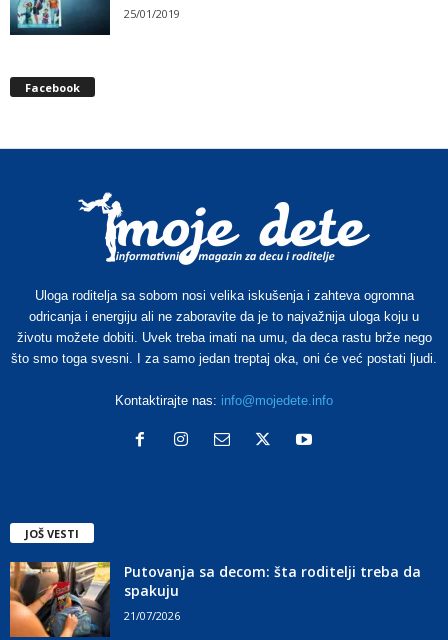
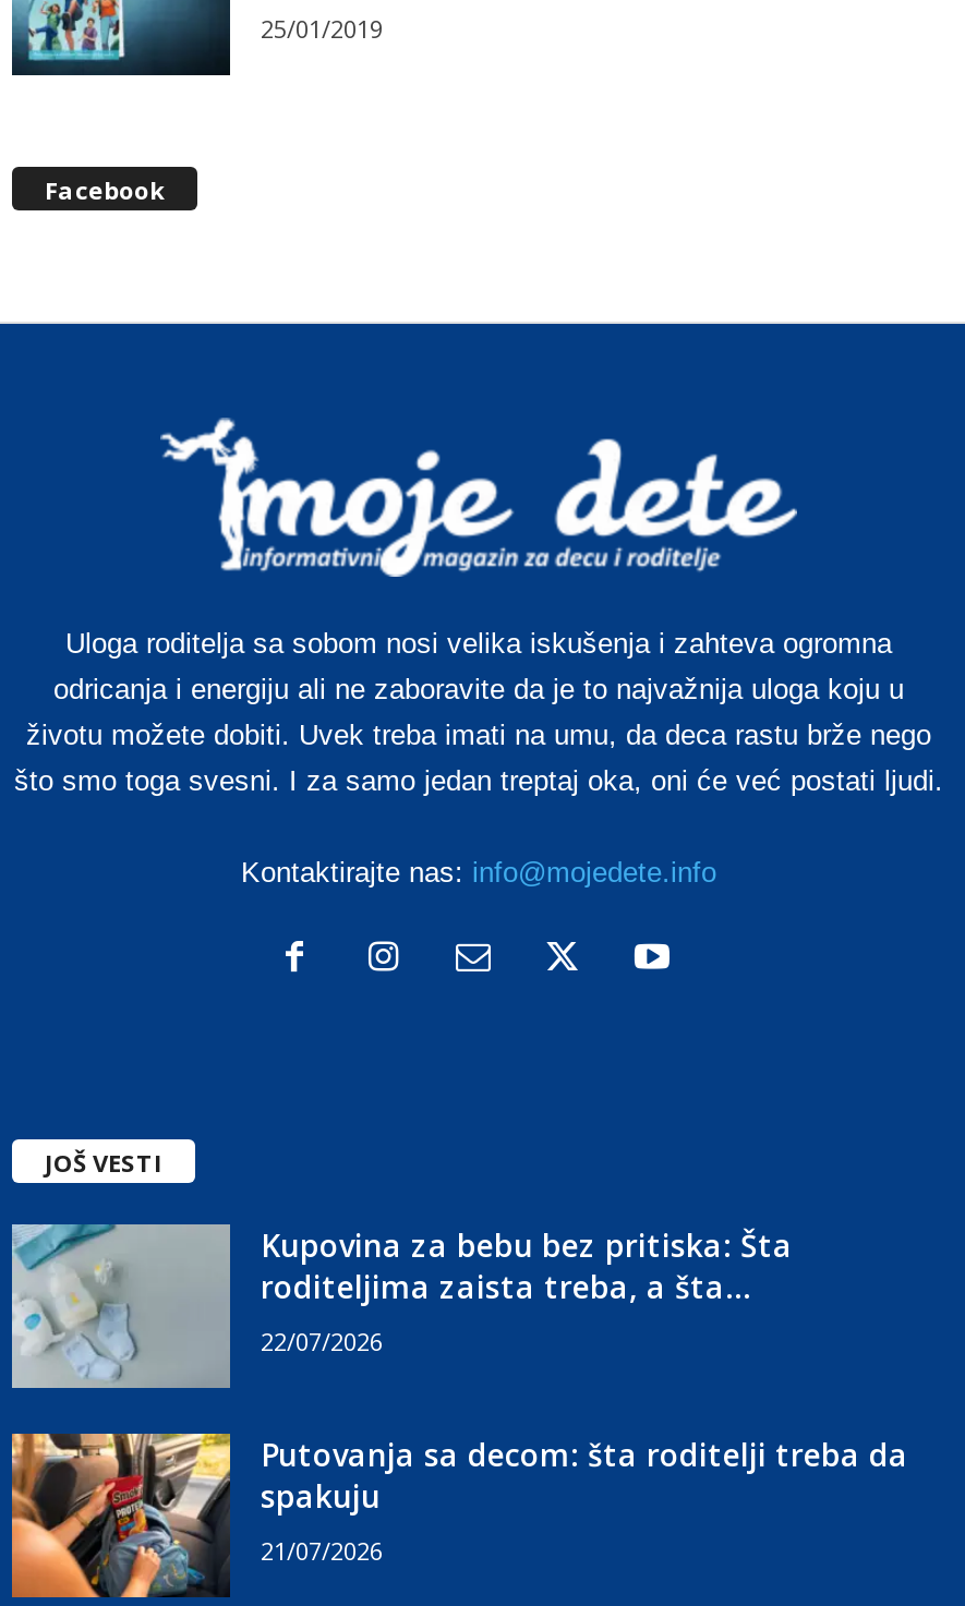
none -> [10,1223,793,1389] [image] | Kupovina za bebu bez pritiska: Šta | roditeljima zaista treba, a šta... | 22/07/2026

